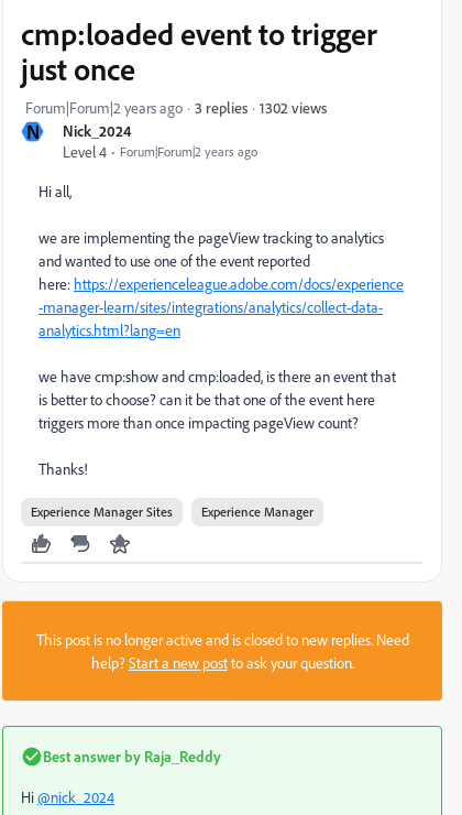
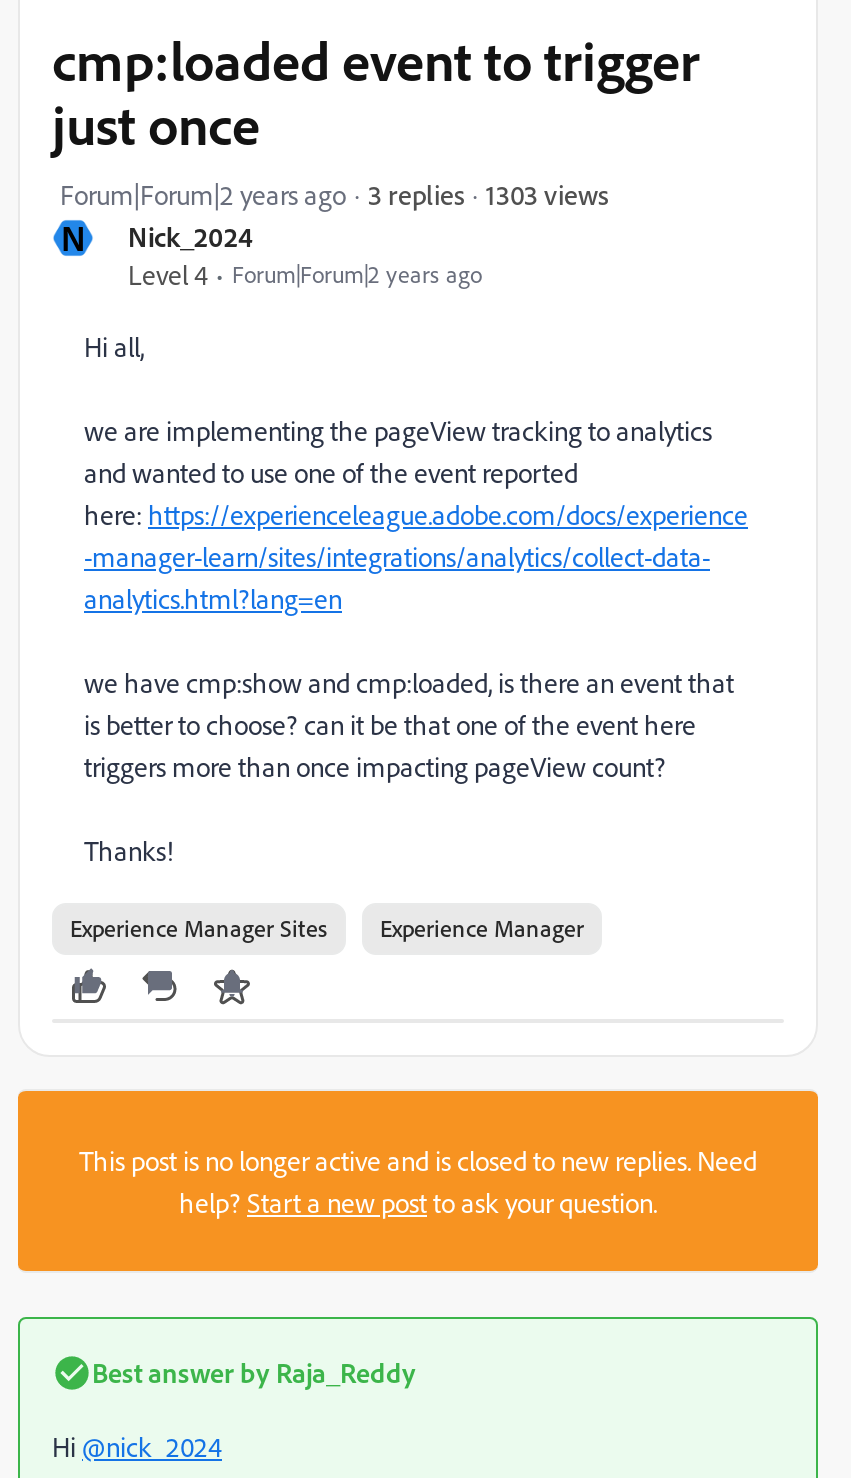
[260,97,327,116] 1302 views -> [486,176,608,210] 1303 views

